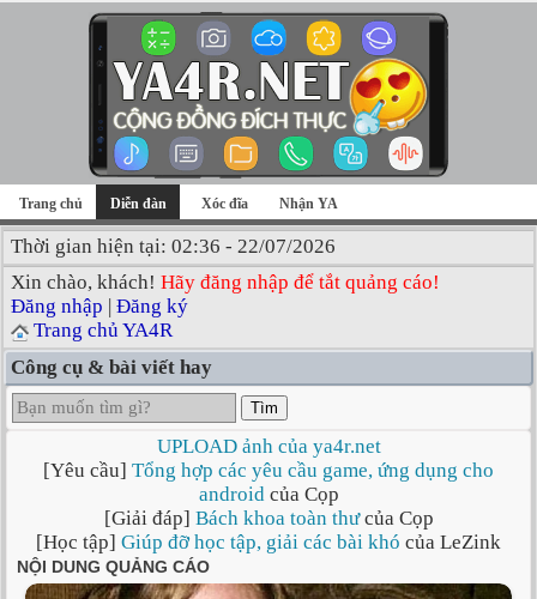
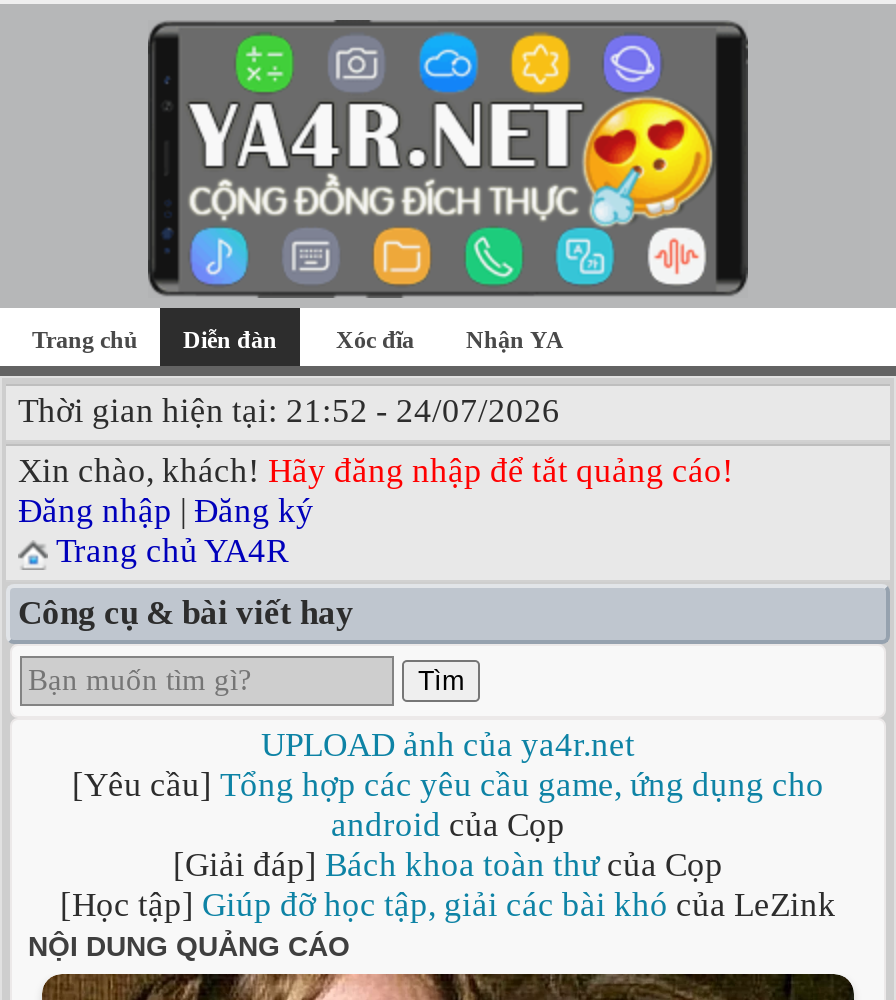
[11,235,336,258] Thời gian hiện tại: 02:36 - 22/07/2026 -> [18,392,560,430] Thời gian hiện tại: 21:52 - 24/07/2026

